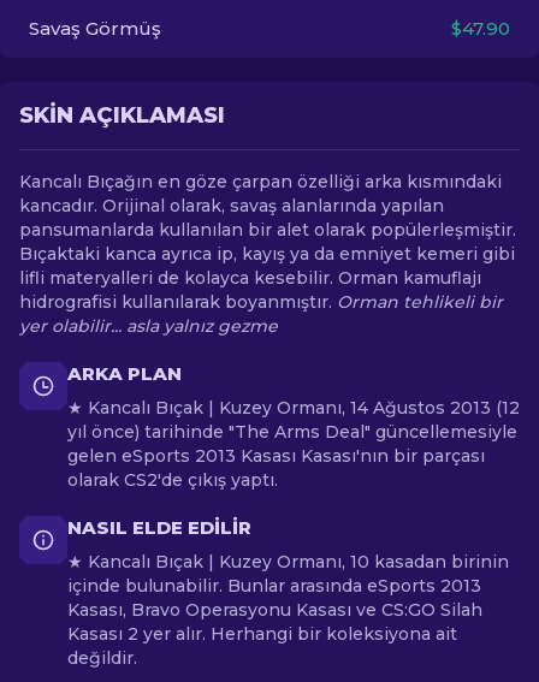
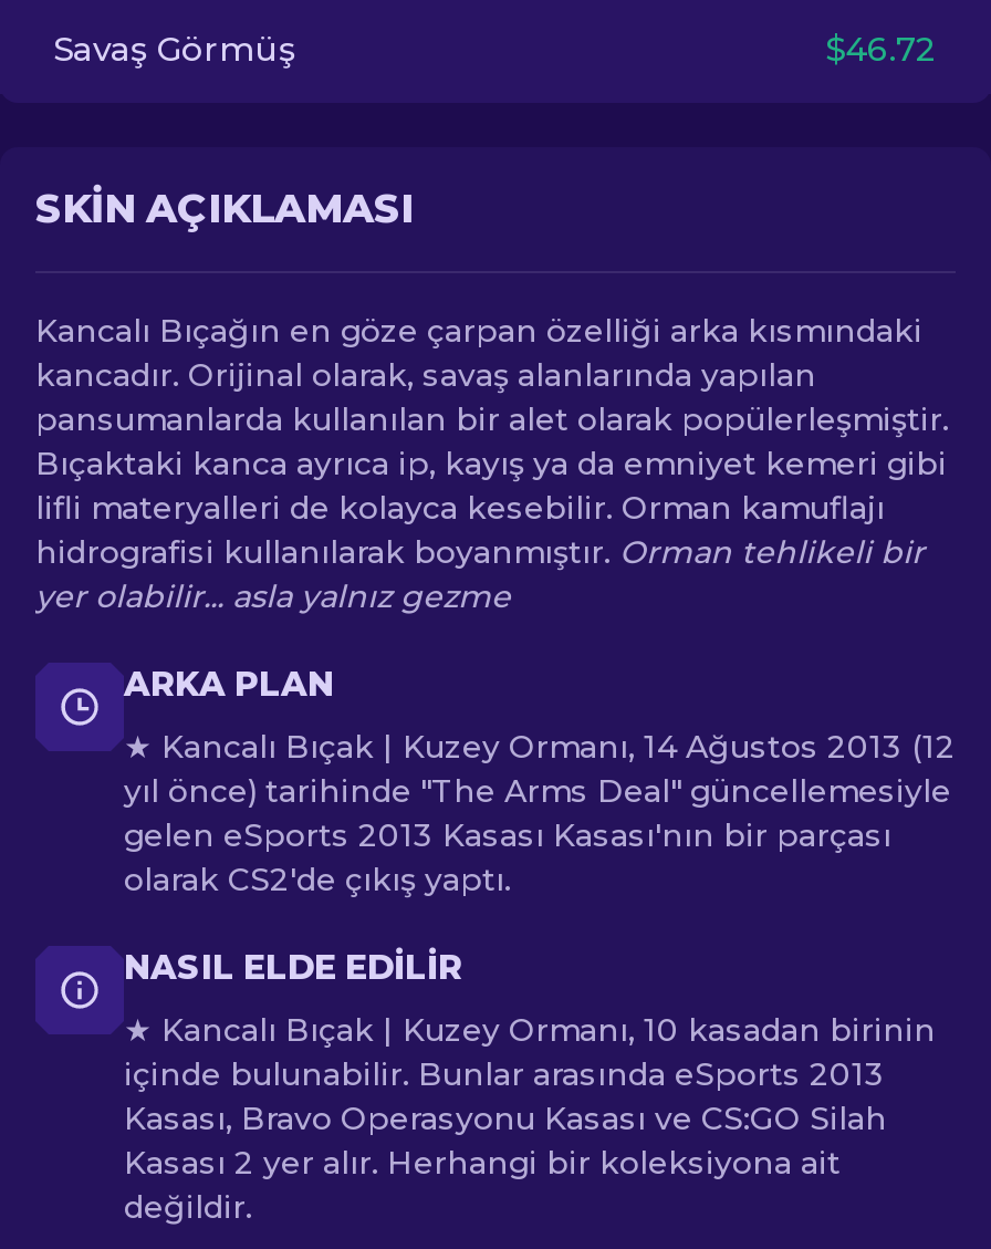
[451,17,510,40] $47.90 -> [825,28,938,70] $46.72

